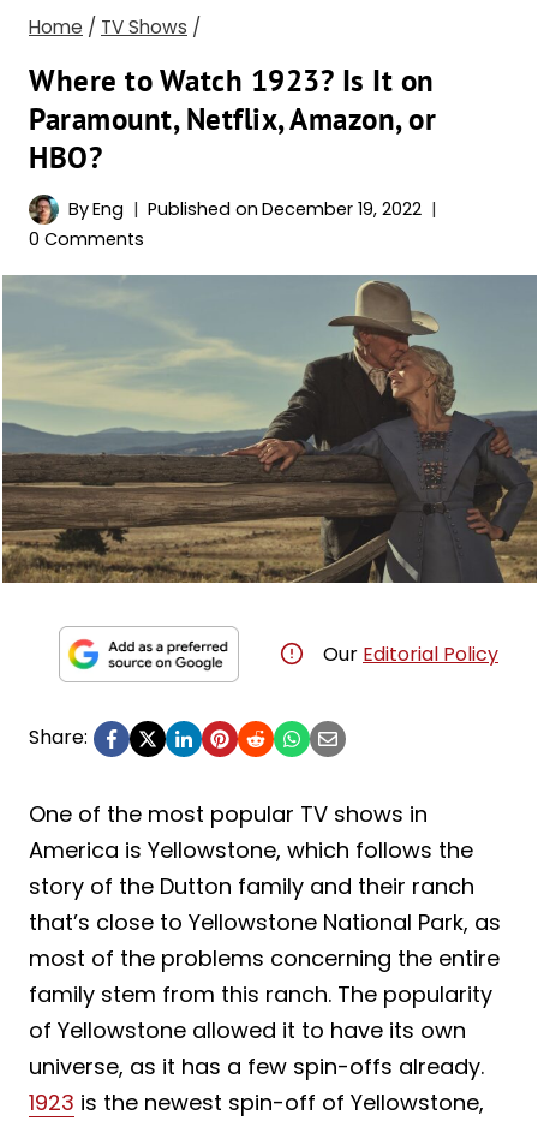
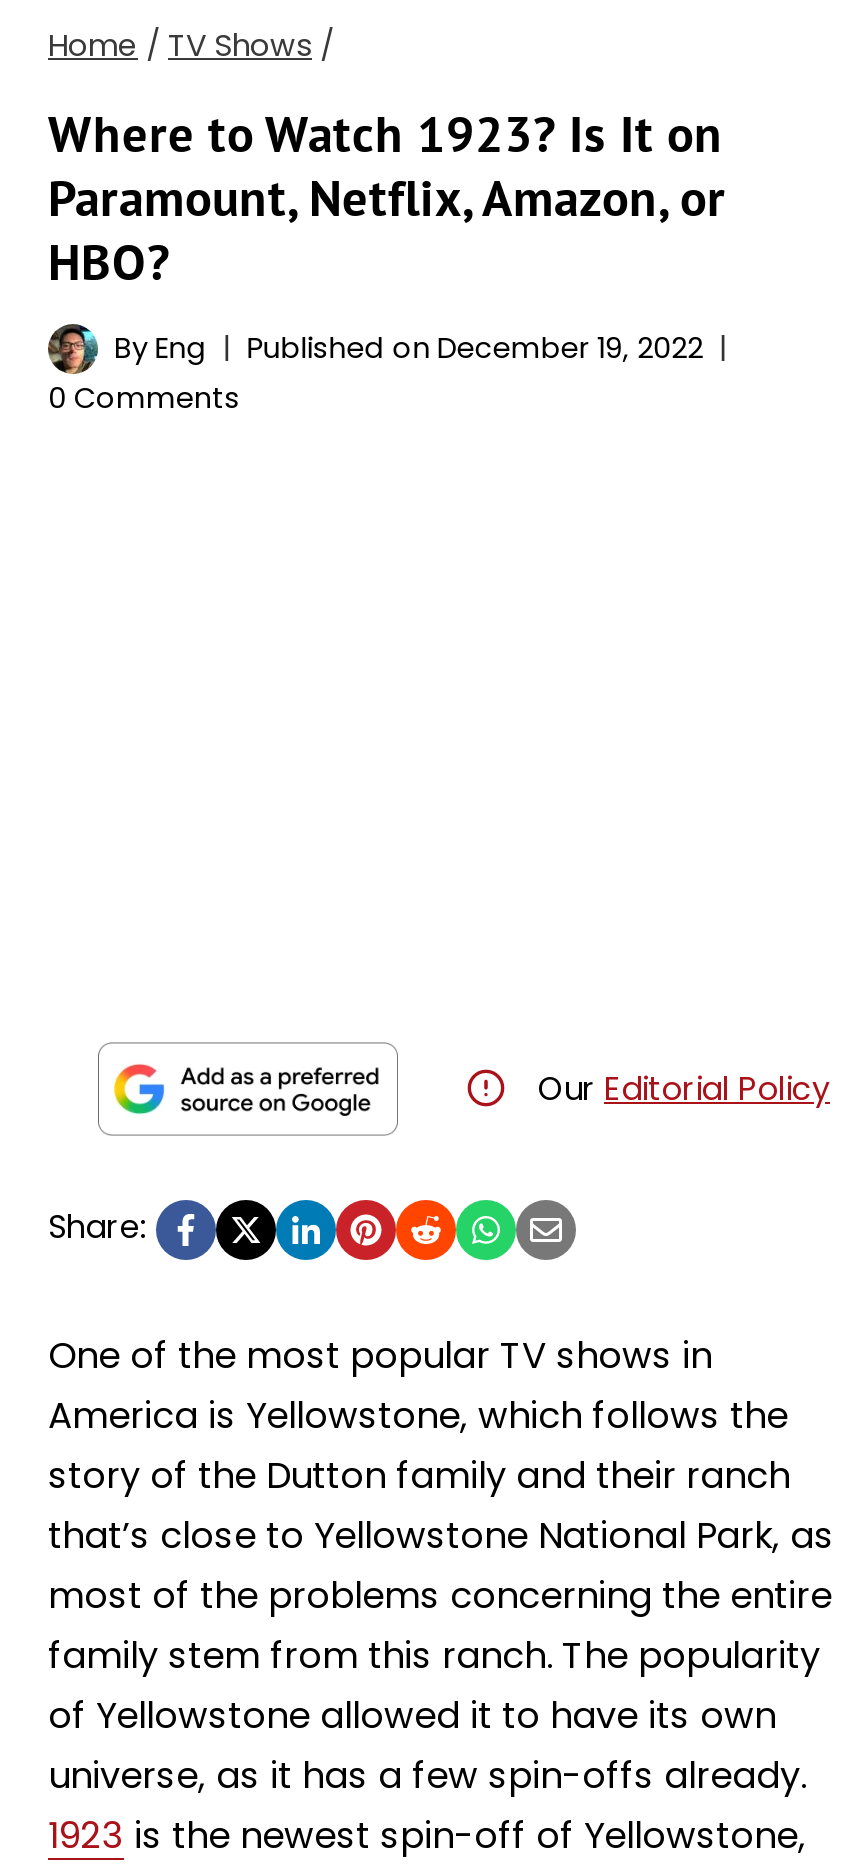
[4,274,534,584] [image] -> none

